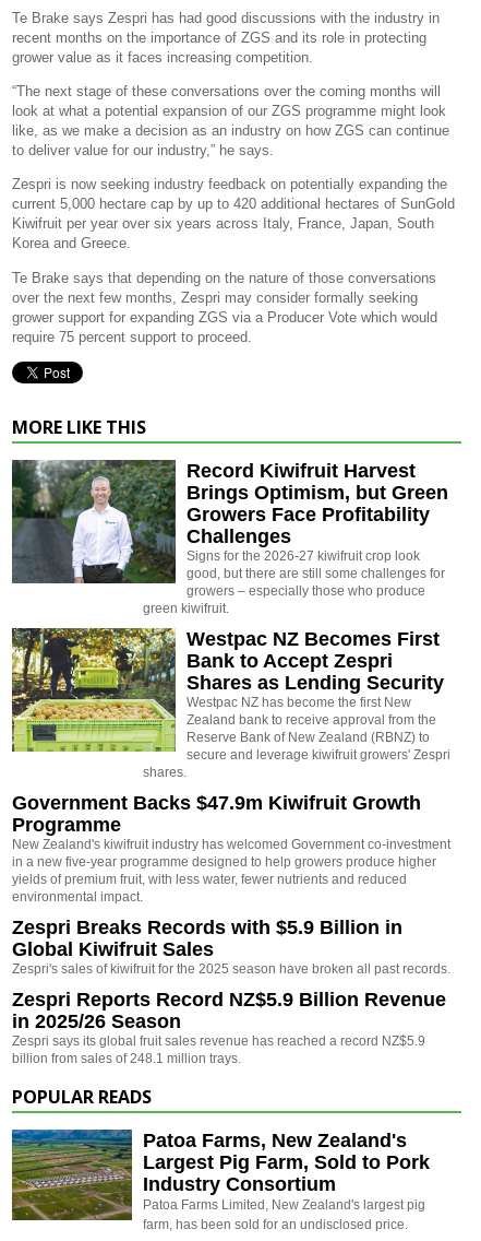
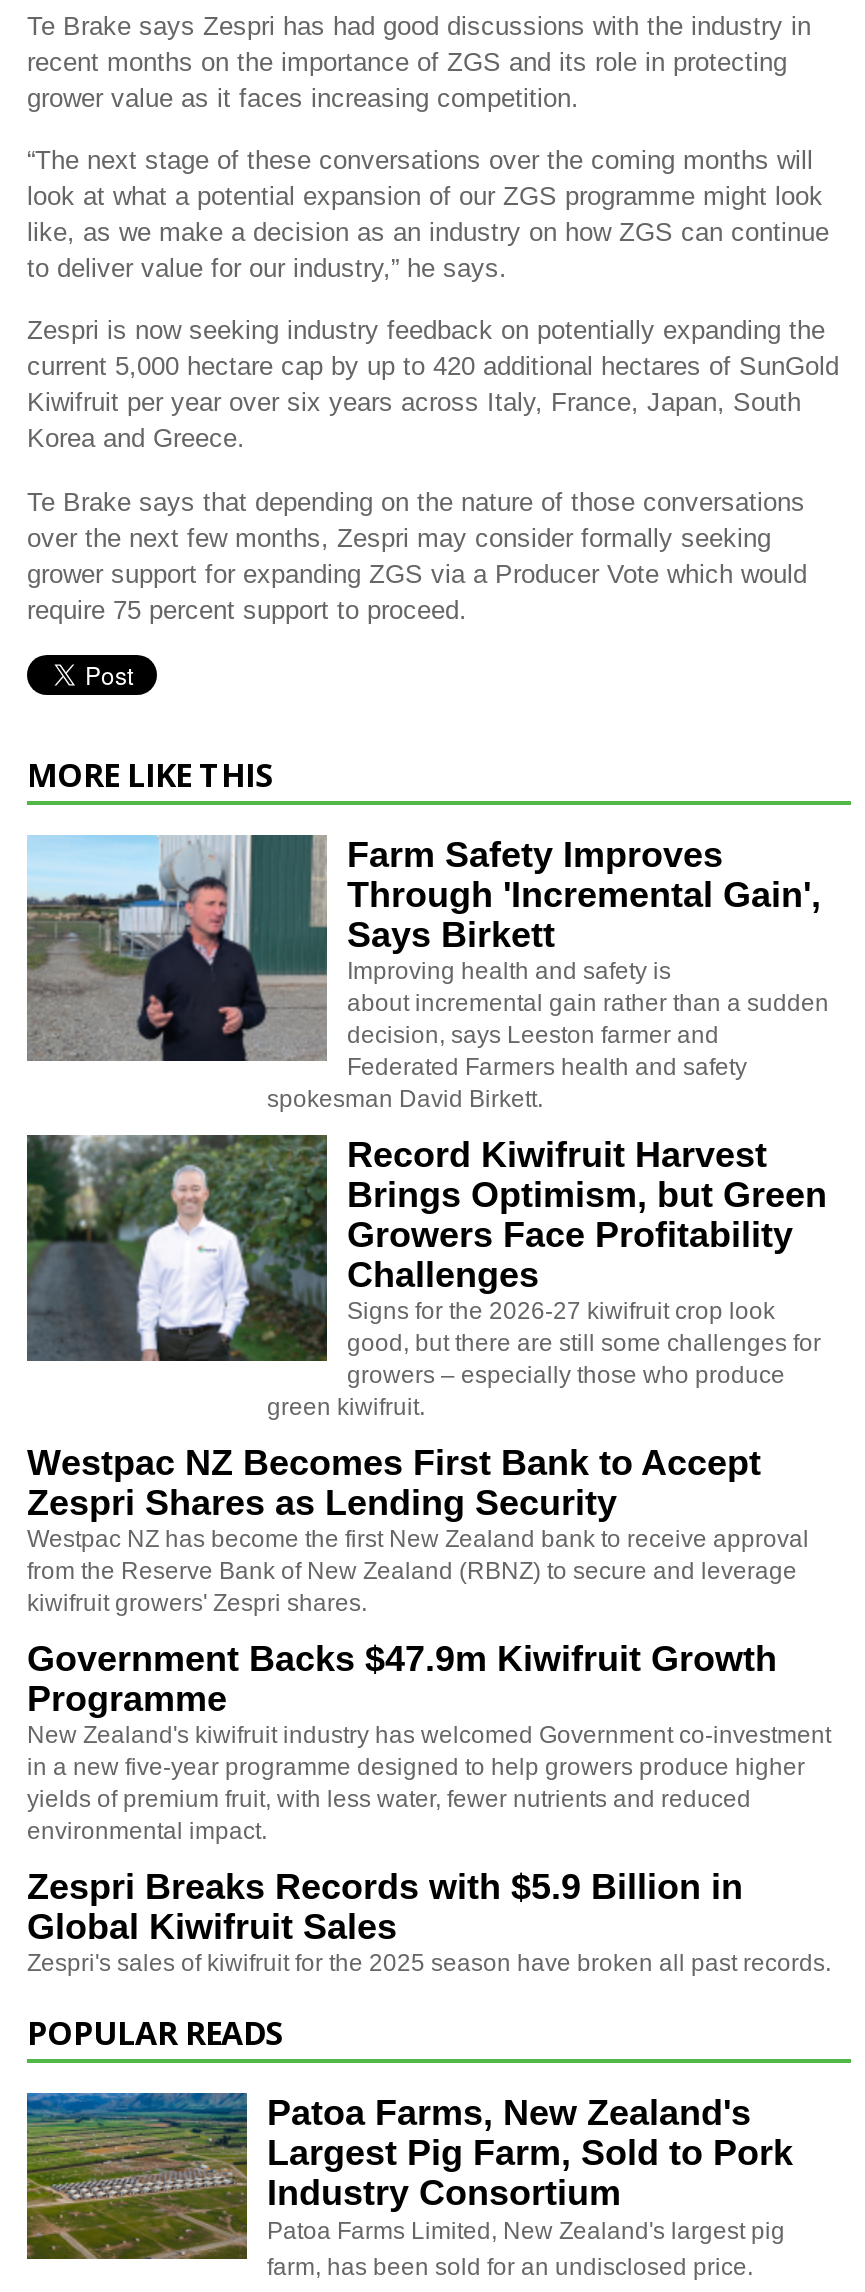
none -> [27,835,829,1113] [image] | Farm Safety Improves | Through 'Incremental Gain', | Says Birkett | Improving health and safety is | about incremental gain rather than a sudden | decision, says Leeston farmer and | Federated Farmers health and safety | spokesman David Birkett.
moved [11,458,448,616] -> [25,1131,827,1421]: [image] | Record Kiwifruit Harvest | Brings Optimism, but Green | ... | growers – especially those who produce | green kiwifruit.
moved [12,792,450,977] -> [27,1639,831,1977]: Government Backs $47.9m Kiwifruit Growth | Programme | New Zealand's kiwifruit industry has welcomed Government co-investment | ... | Global Kiwifruit Sales | Zespri's sales of kiwifruit for the 2025 season have broken all past records.
[12,989,446,1066] Zespri Reports Record NZ$5.9 Billion Revenue | in 2025/26 Season | Zespri says its global fruit sales revenue has reached a record NZ$5.9 | billion from sales of 248.1 million trays. -> none

